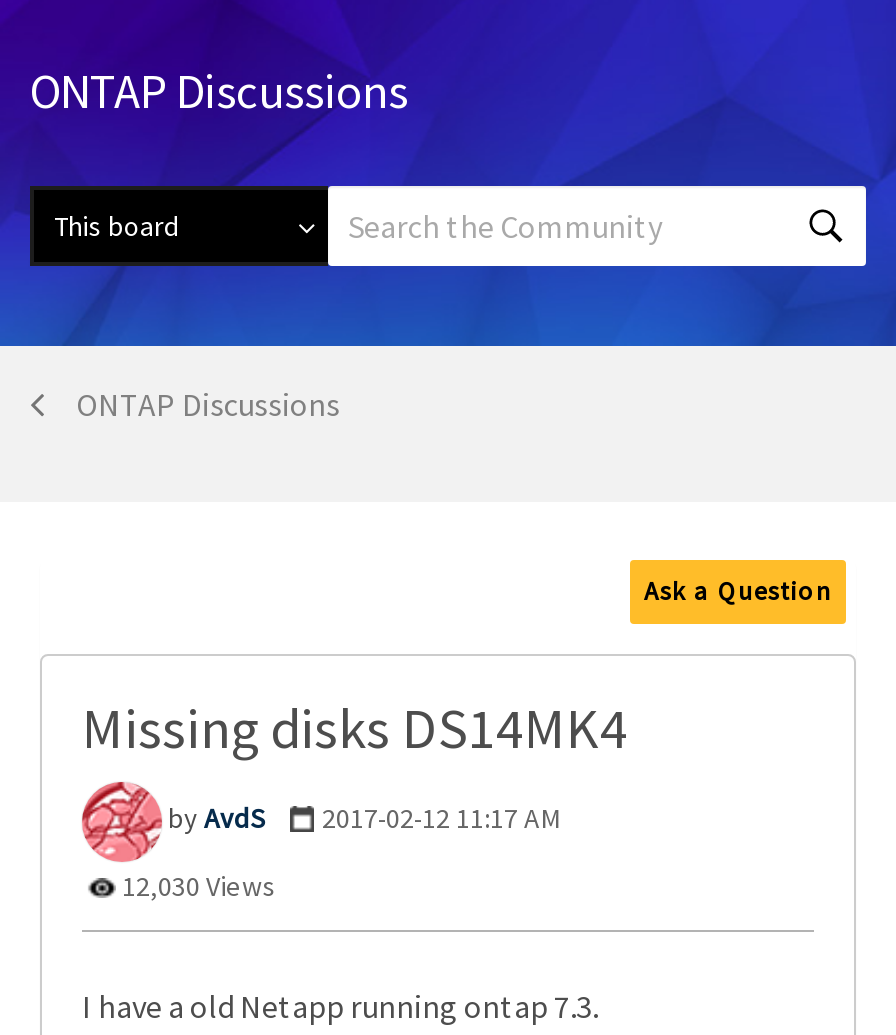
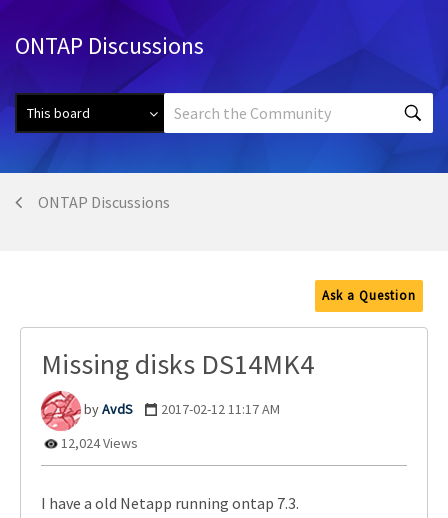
[116,868,276,904] 12,030 Views -> [58,434,138,452] 12,024 Views

